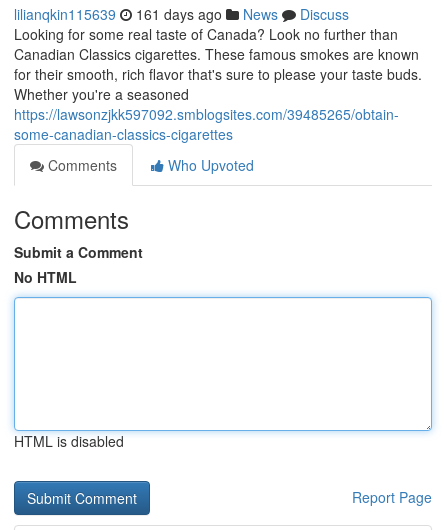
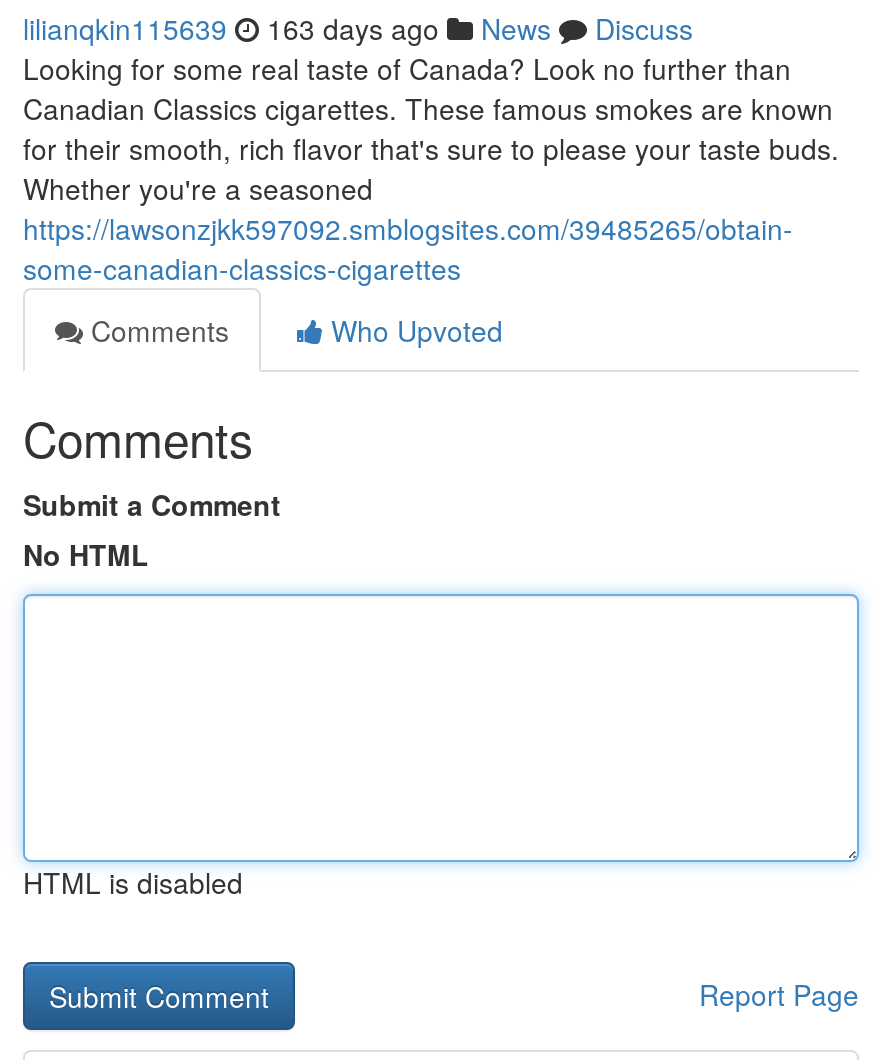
[14,4,349,24] lilianqkin115639 161 days ago News Discuss -> [23,8,693,48] lilianqkin115639 163 days ago News Discuss

